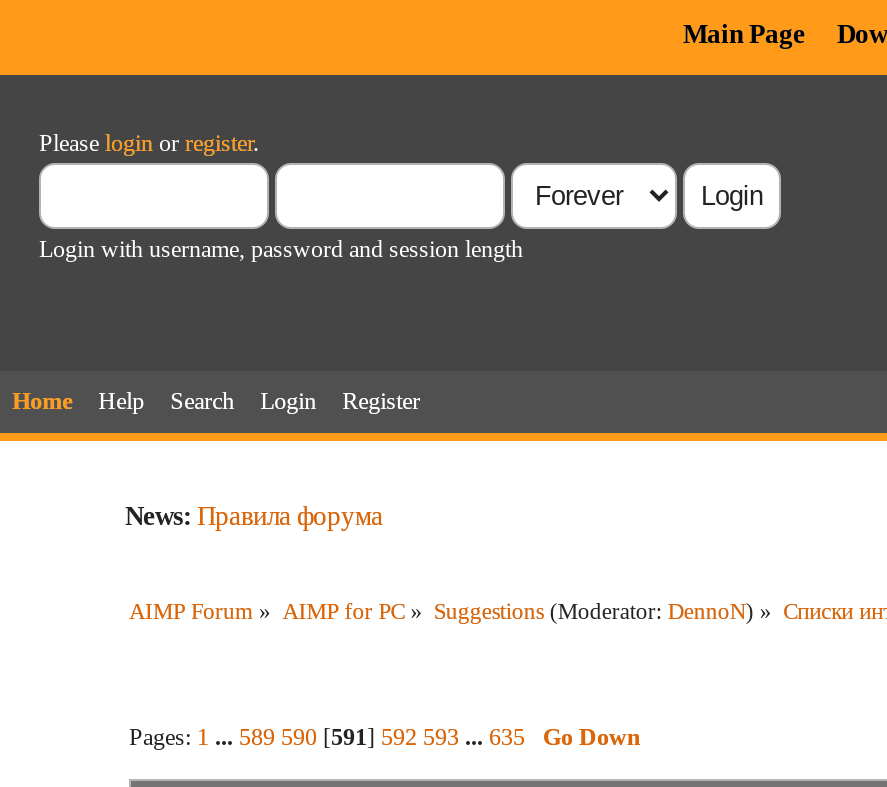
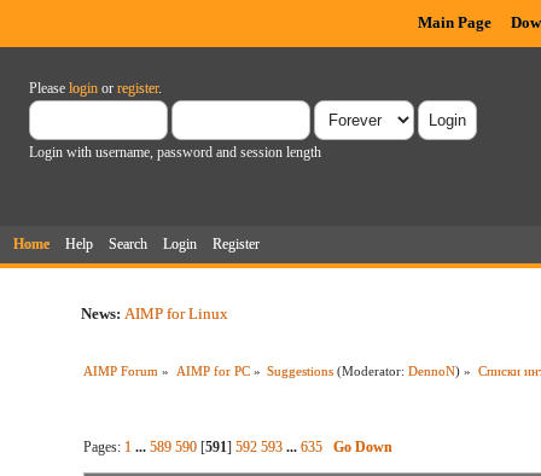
[125,501,383,531] News: Правила форума -> [81,304,228,323] News: AIMP for Linux

